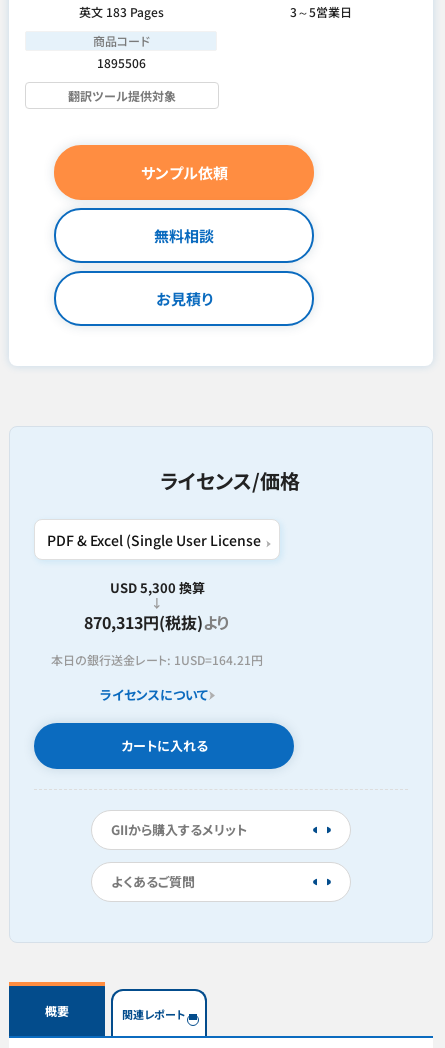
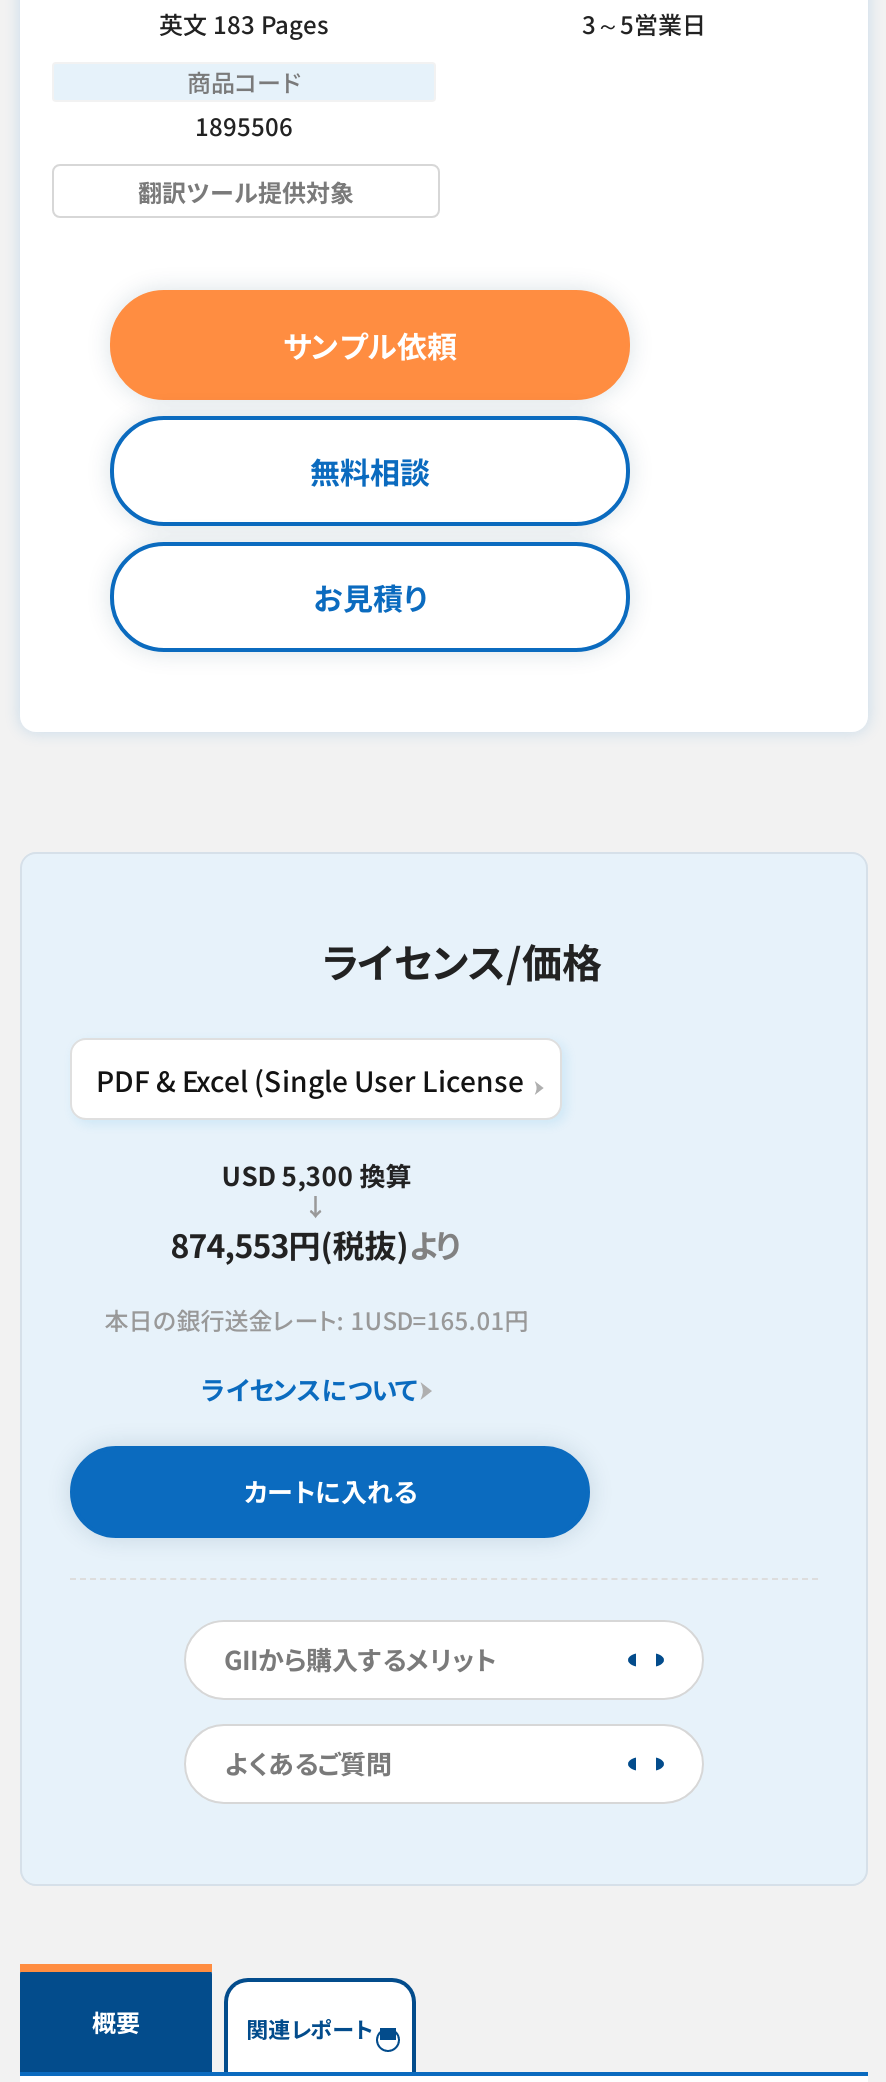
[84,610,230,634] 870,313円(税抜)より -> [170,1220,462,1268] 874,553円(税抜)より
[51,651,263,668] 本日の銀行送金レート: 1USD=164.21円 -> [104,1302,528,1336] 本日の銀行送金レート: 1USD=165.01円

